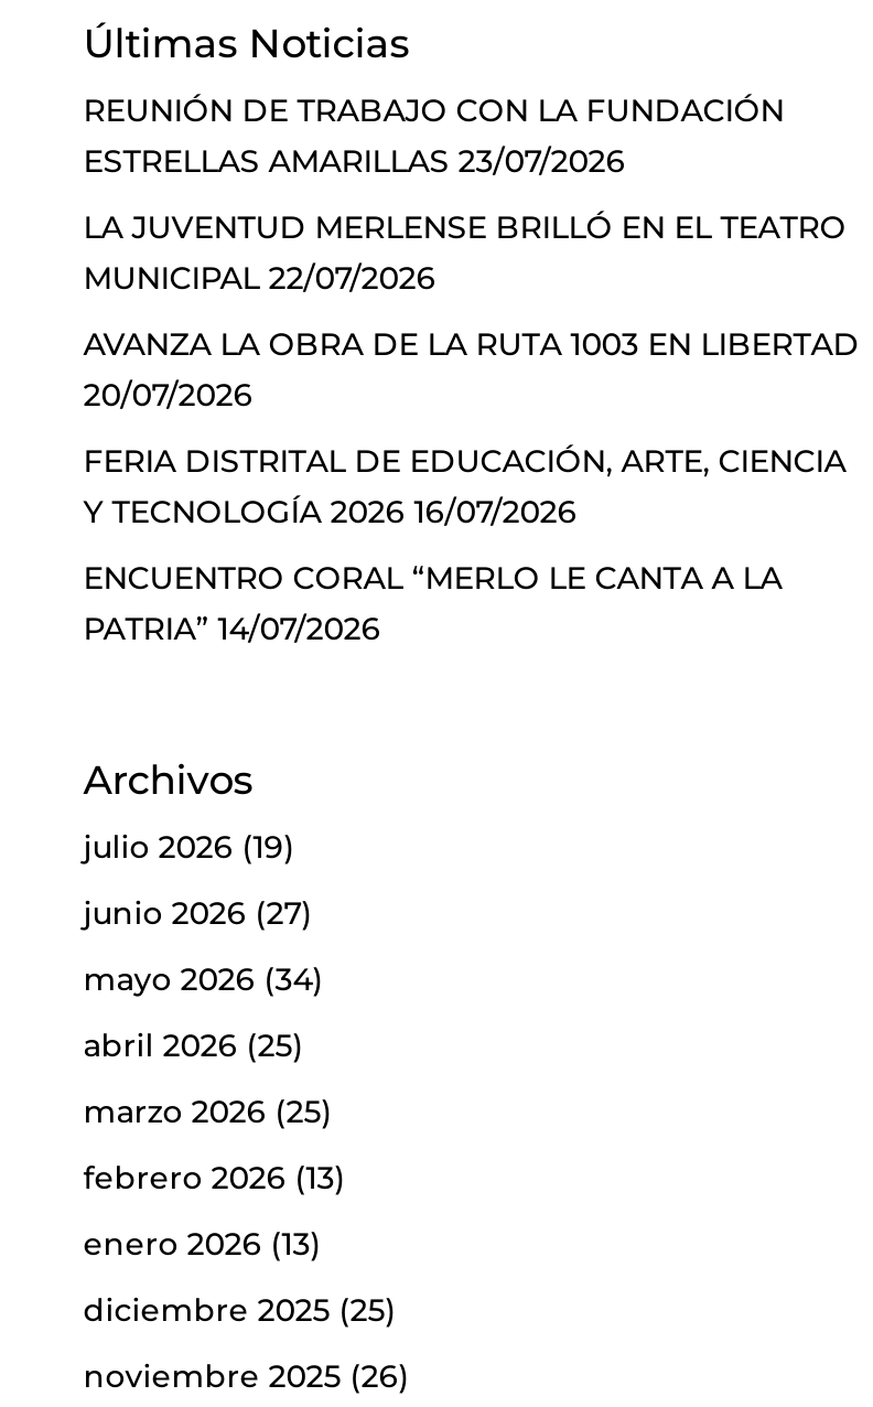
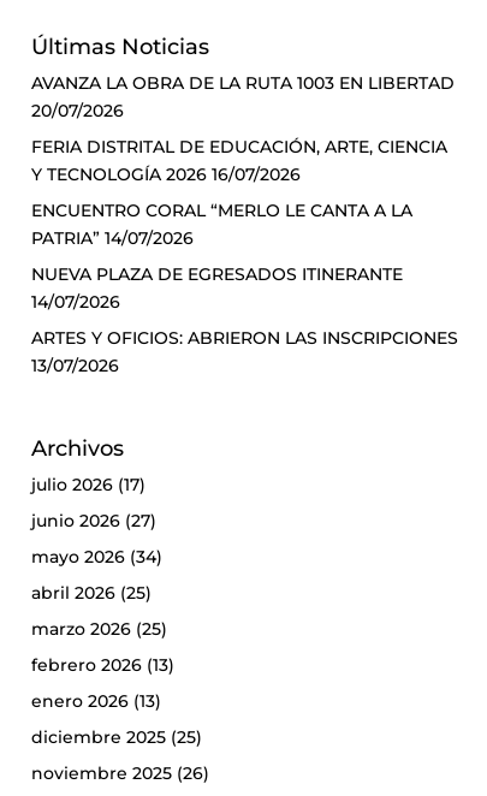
[83,91,846,298] REUNIÓN DE TRABAJO CON LA FUNDACIÓN | ESTRELLAS AMARILLAS 23/07/2026 | LA JUVENTUD MERLENSE BRILLÓ EN EL TEATRO | MUNICIPAL 22/07/2026 -> none
moved [83,325,859,649] -> [31,72,454,249]: AVANZA LA OBRA DE LA RUTA 1003 EN LIBERTAD | 20/07/2026 | FERIA DISTRITAL DE EDUCACIÓN, ARTE, CIENCIA | Y TECNOLOGÍA 2026 16/07/2026 | ENCUENTRO CORAL “MERLO LE CANTA A LA | PATRIA” 14/07/2026
none -> [31,264,458,377] NUEVA PLAZA DE EGRESADOS ITINERANTE | 14/07/2026 | ARTES Y OFICIOS: ABRIERON LAS INSCRIPCIONES | 13/07/2026
[83,828,295,868] julio 2026 (19) -> [31,474,145,496] julio 2026 (17)

